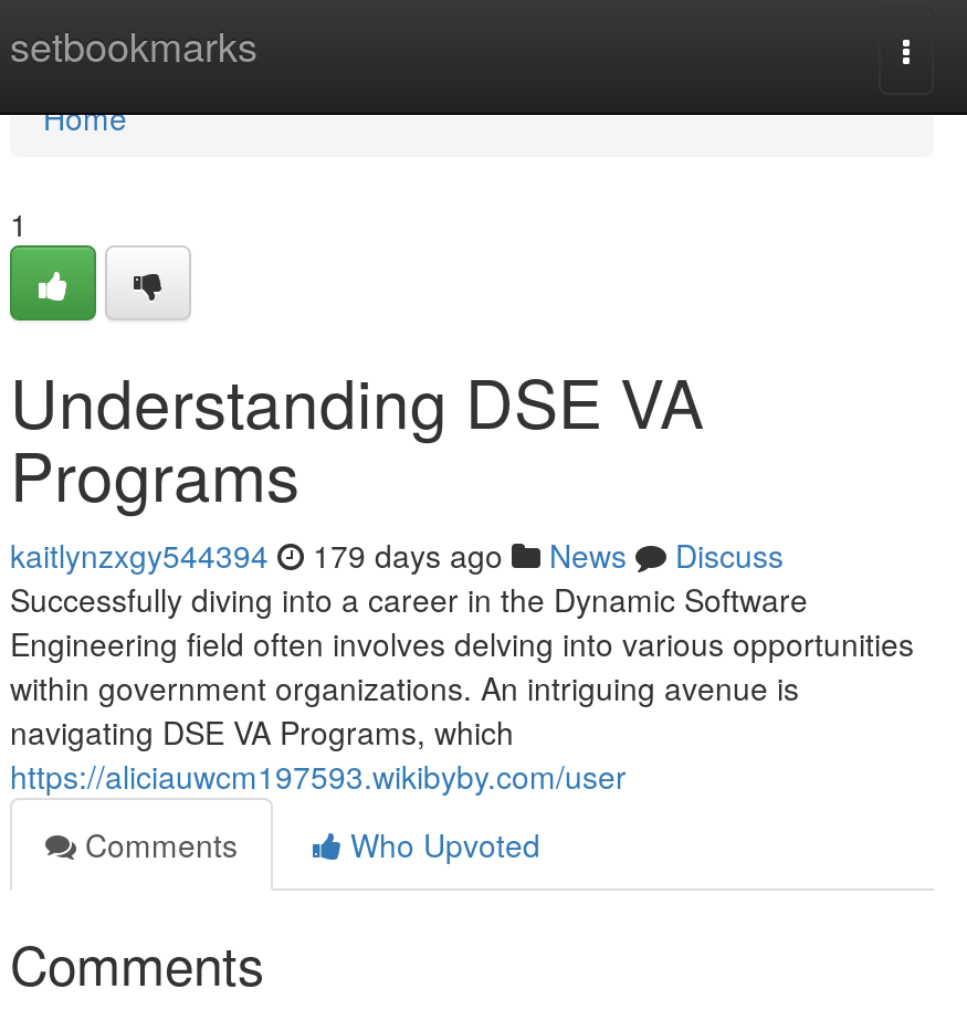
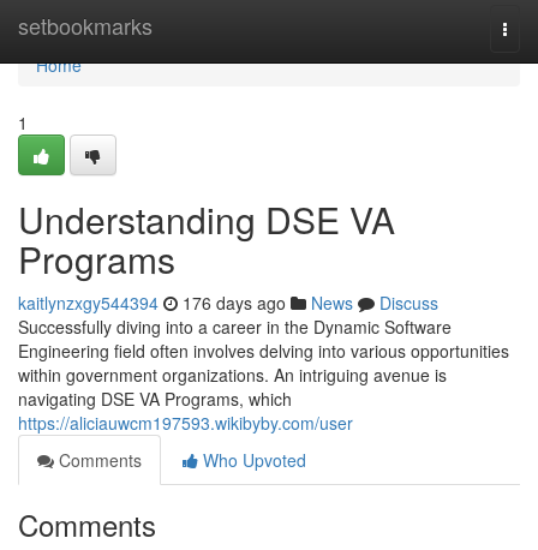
[10,533,784,577] kaitlynzxgy544394 179 days ago News Discuss -> [18,291,438,315] kaitlynzxgy544394 176 days ago News Discuss

